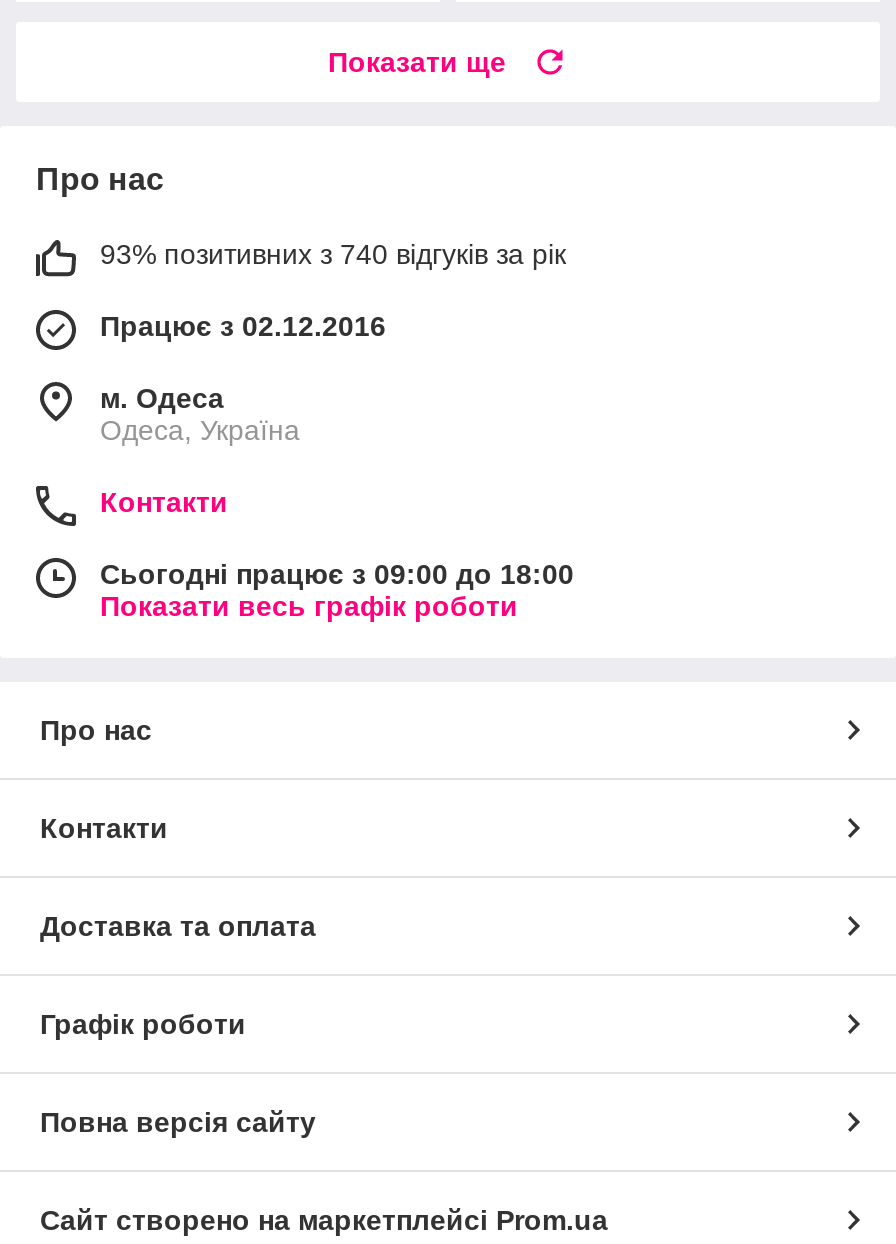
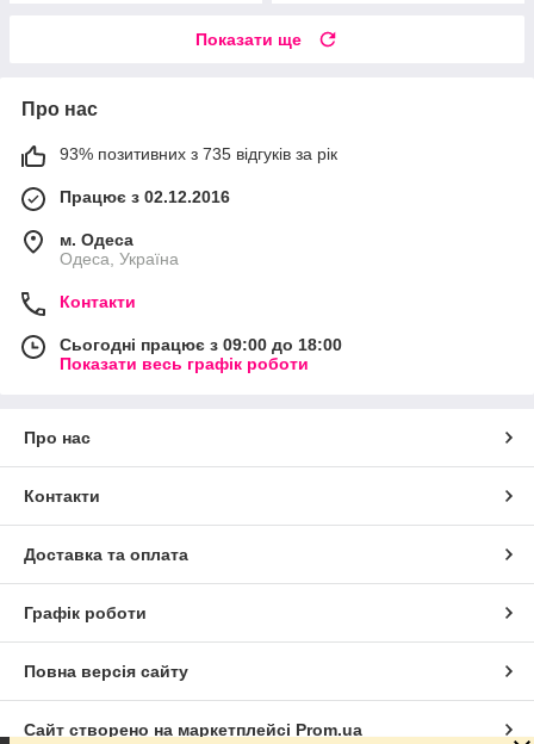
[100,239,566,271] 93% позитивних з 740 відгуків за рік -> [60,145,337,164] 93% позитивних з 735 відгуків за рік

